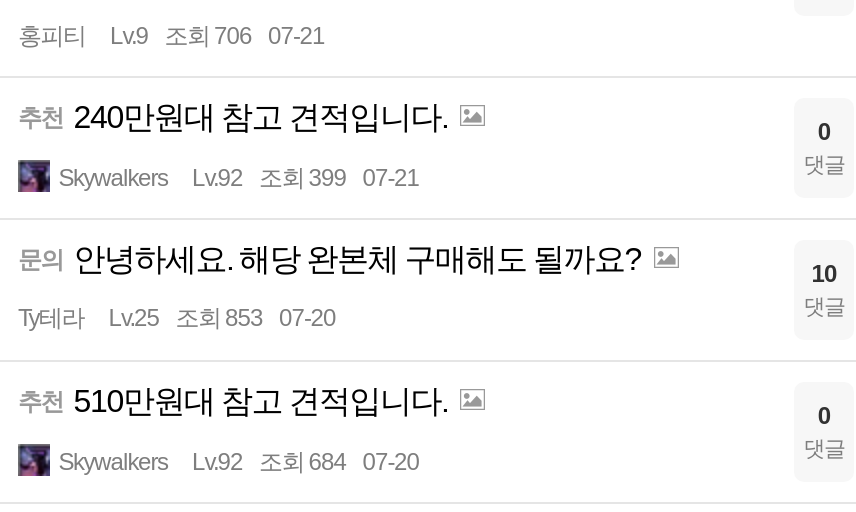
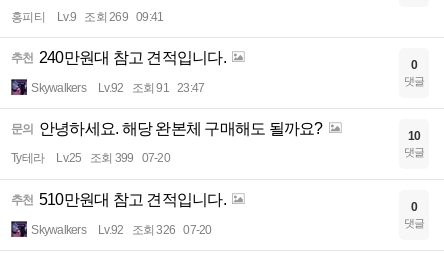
[18,22,324,50] 홍피티 Lv.9 조회 706 07-21 -> [11,10,163,24] 홍피티 Lv.9 조회 269 09:41
[58,164,419,192] Skywalkers Lv.92 조회 399 07-21 -> [31,81,204,95] Skywalkers Lv.92 조회 91 23:47
[108,304,336,332] Lv.25 조회 853 07-20 -> [56,151,170,165] Lv.25 조회 399 07-20
[58,448,419,476] Skywalkers Lv.92 조회 684 07-20 -> [31,223,211,237] Skywalkers Lv.92 조회 326 07-20

